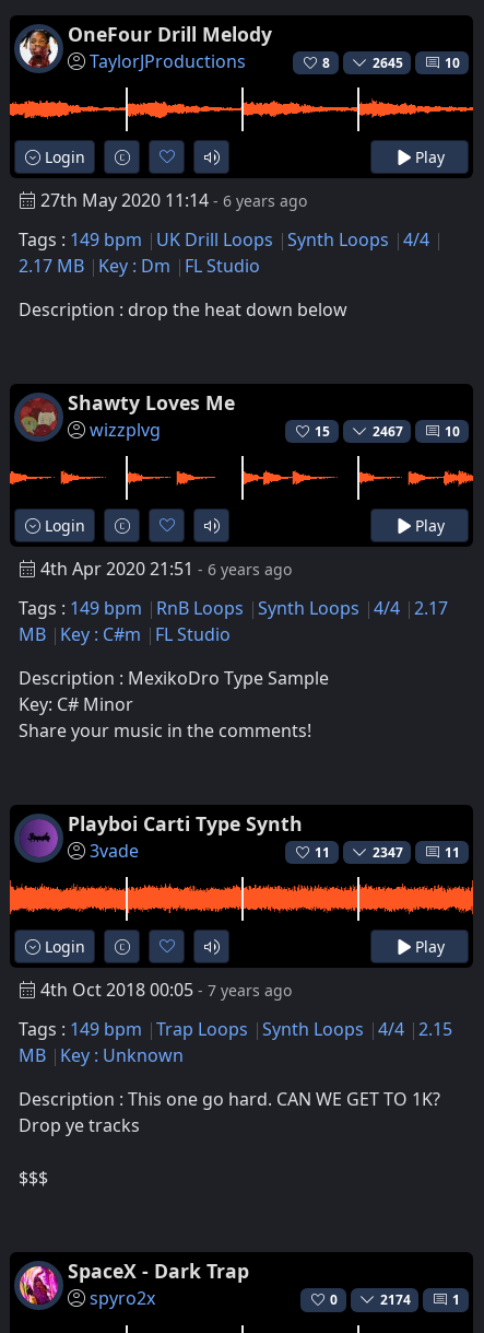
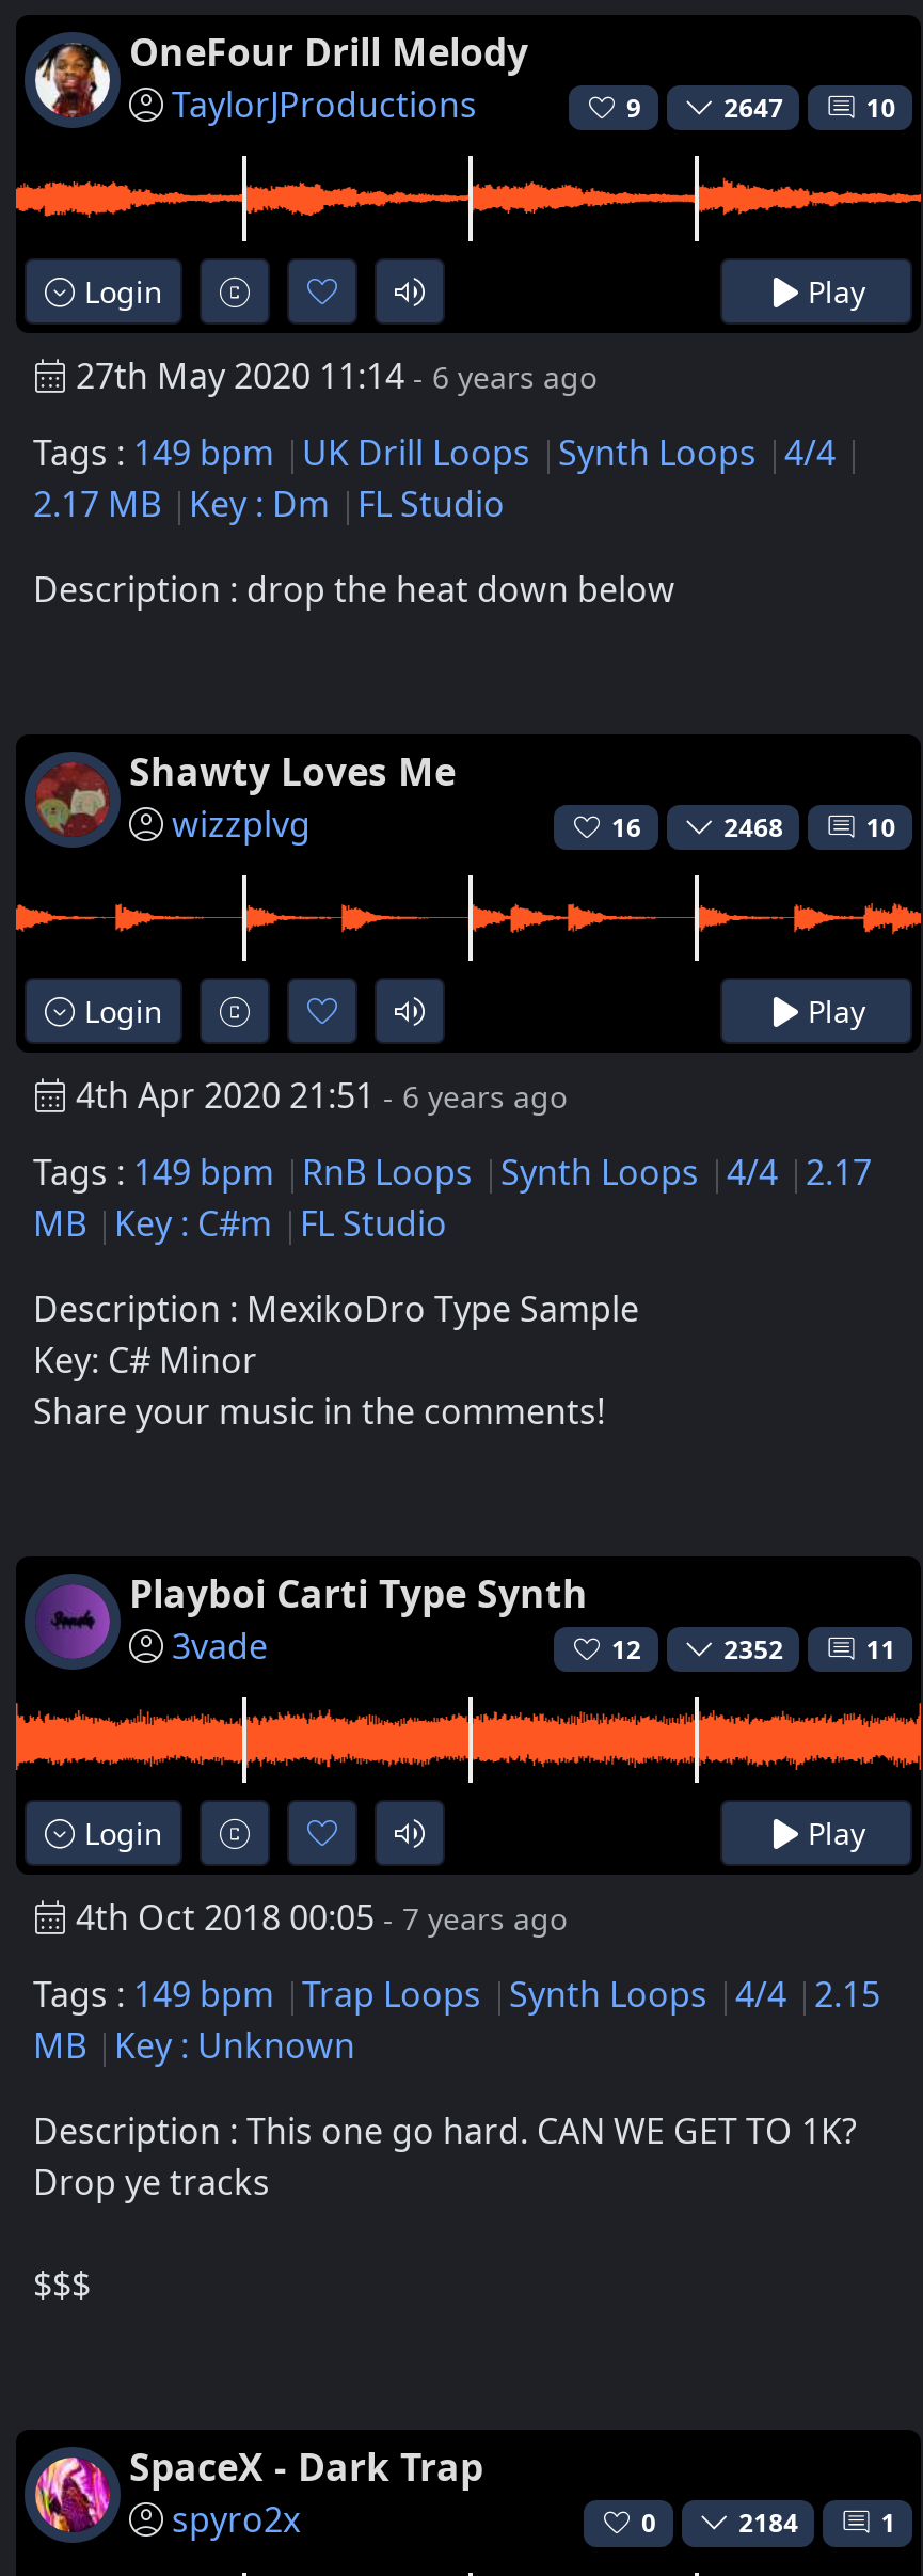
[322,53,330,72] 8 -> [626,89,641,126] 9
[372,53,403,72] 2645 -> [724,89,783,126] 2647
[315,422,330,441] 15 -> [611,809,641,845] 16
[372,422,403,441] 2467 -> [724,809,783,845] 2468
[315,843,330,862] 11 -> [611,1631,641,1668] 12
[372,843,403,862] 2347 -> [724,1631,783,1668] 2352
[380,1291,410,1309] 2174 -> [739,2505,798,2541] 2184

